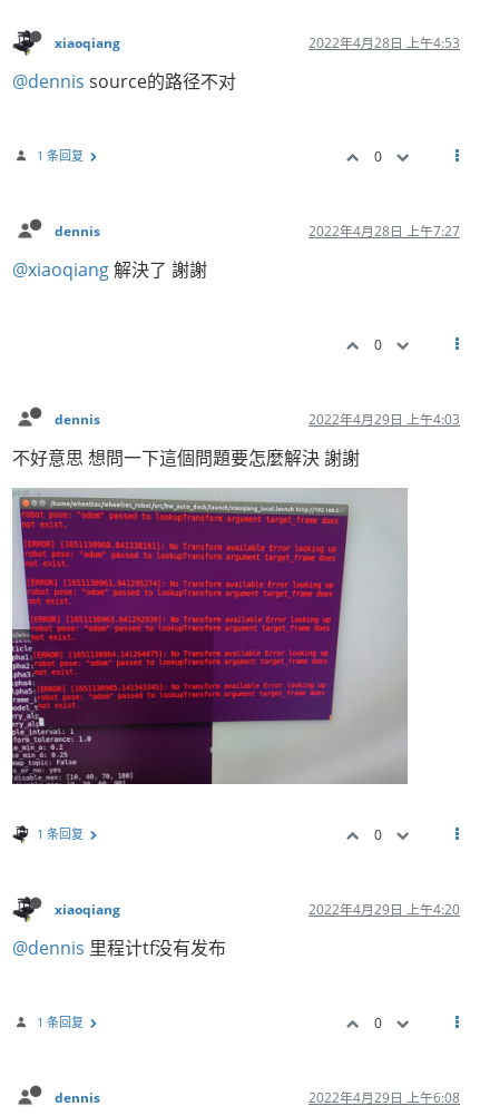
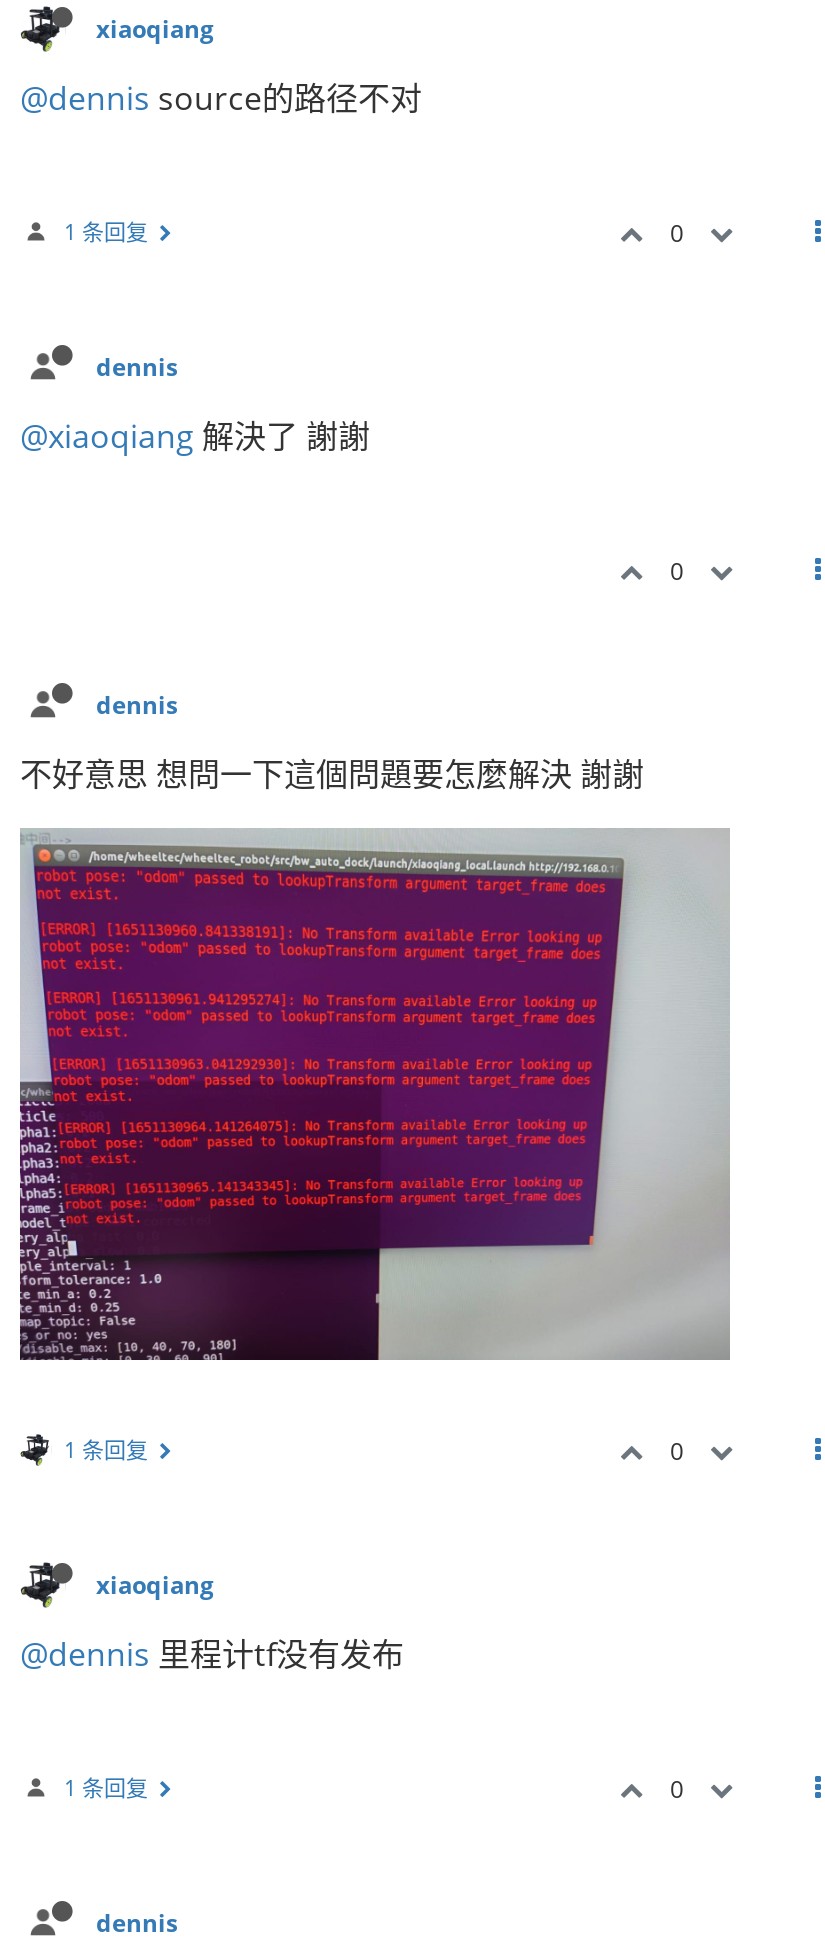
[308,33,460,51] 2022年4月28日 上午4:53 -> none
[308,221,460,239] 2022年4月28日 上午7:27 -> none
[308,409,460,427] 2022年4月29日 上午4:03 -> none
[308,900,460,918] 2022年4月29日 上午4:20 -> none
[308,1088,460,1106] 2022年4月29日 上午6:08 -> none

